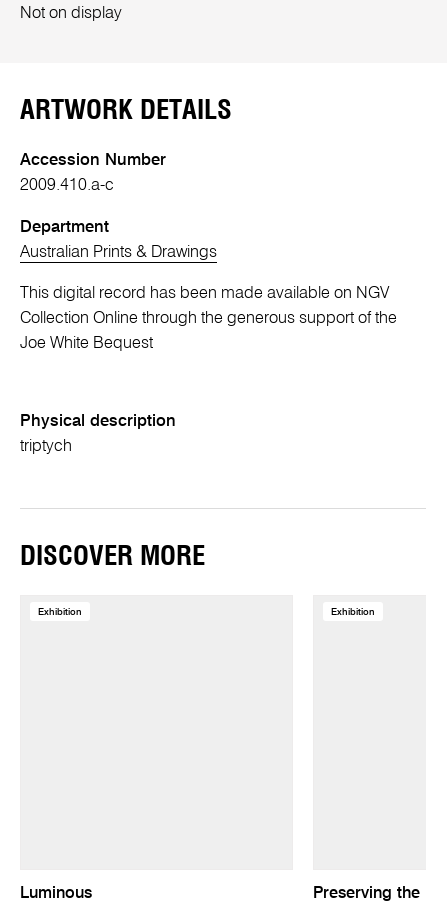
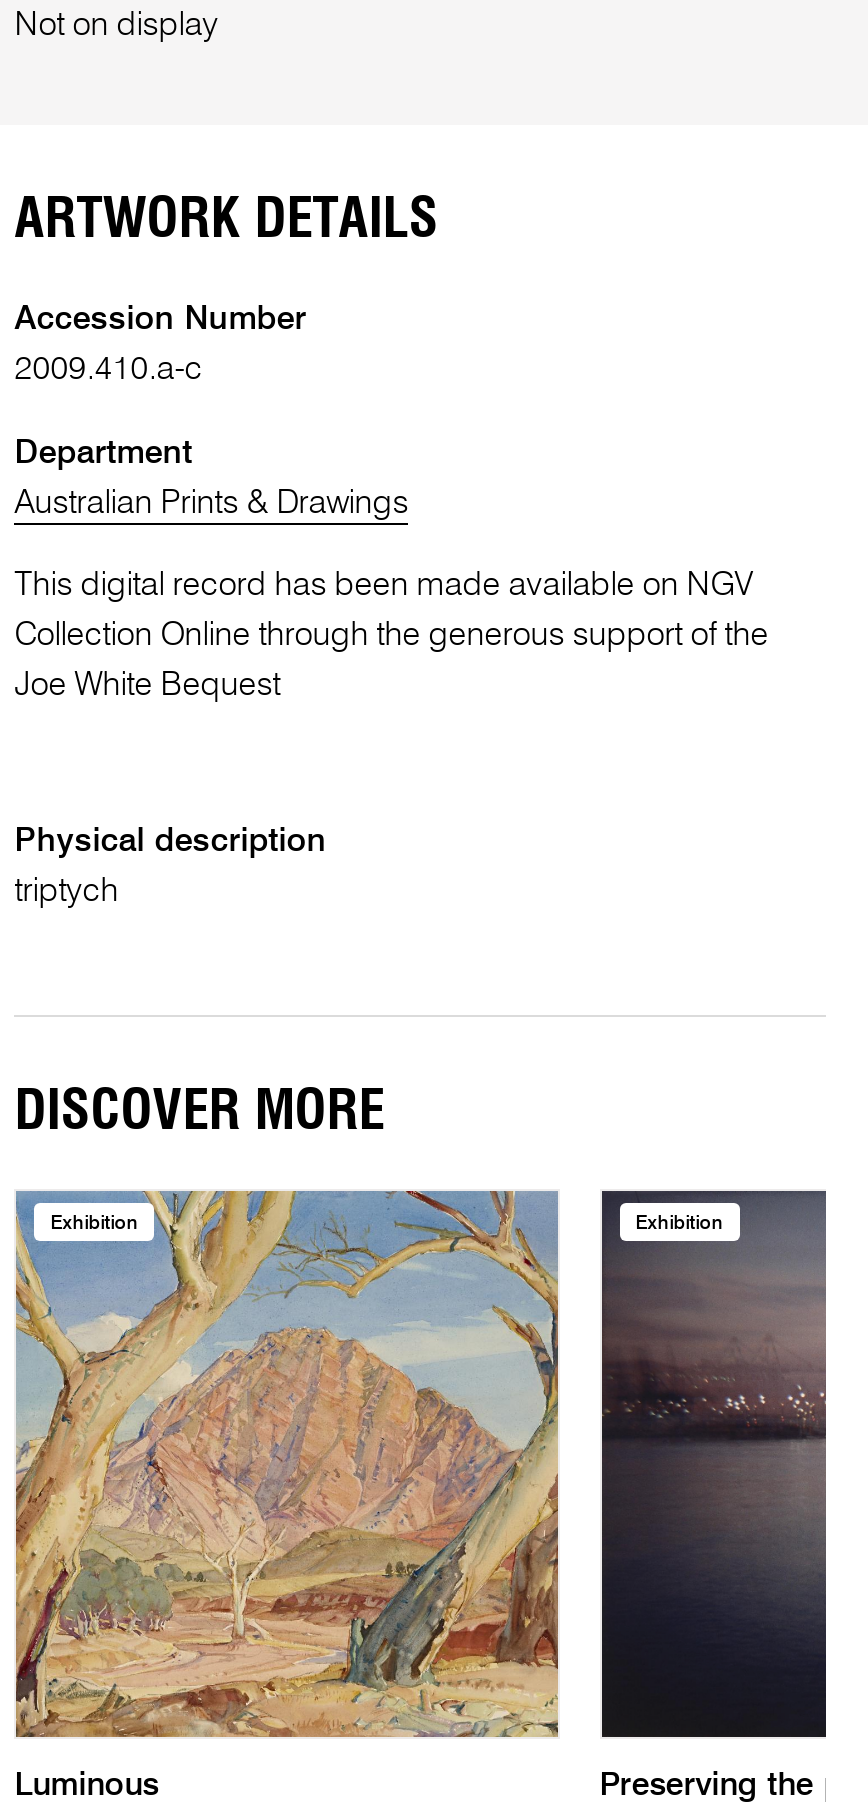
none -> [14,1189,560,1739] [image]
none -> [600,1189,828,1739] [image]

